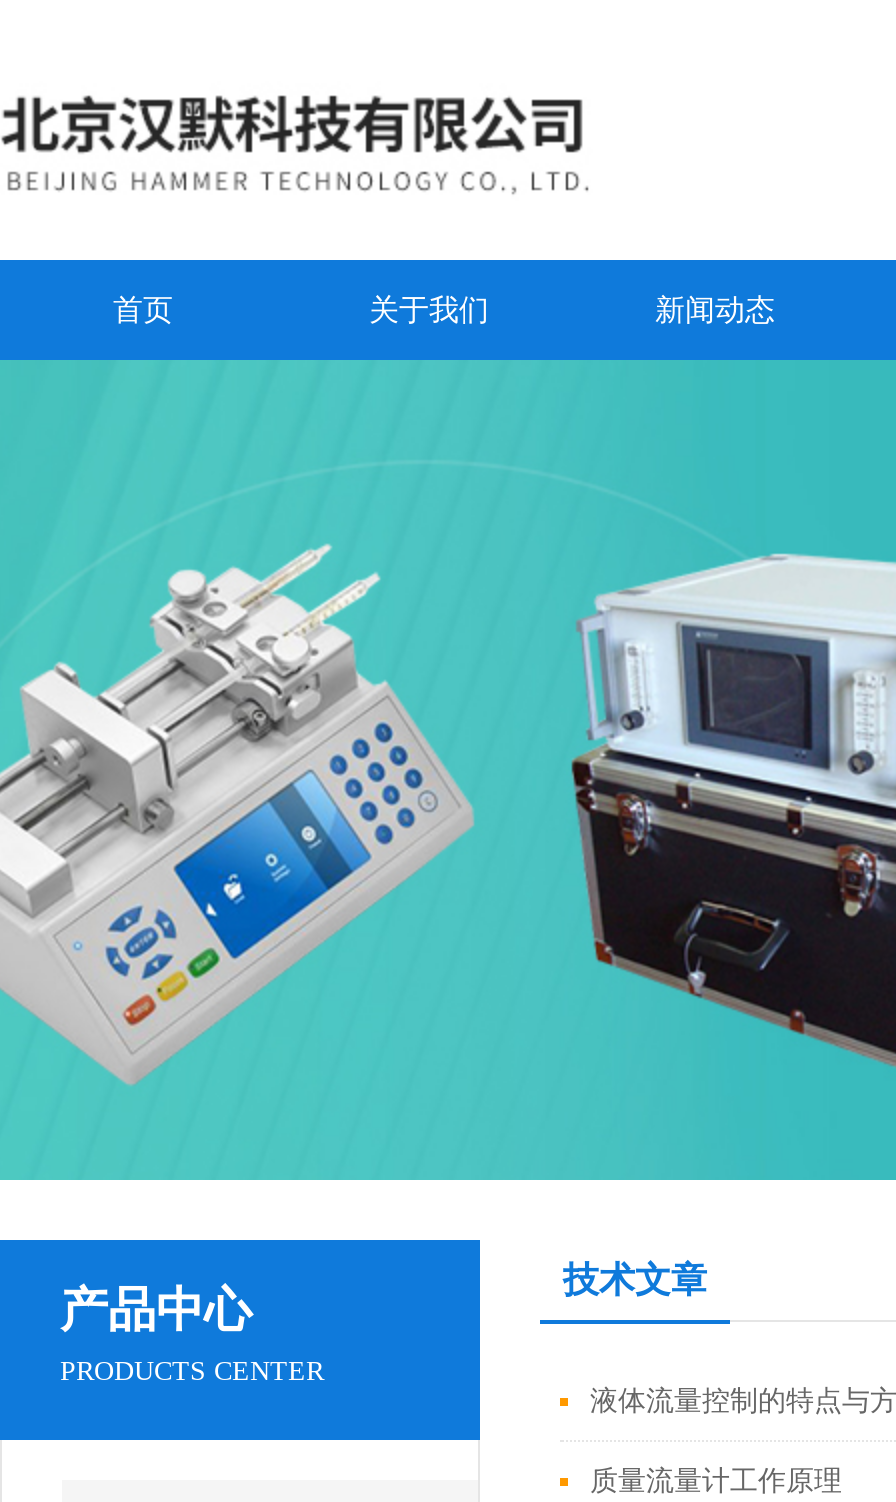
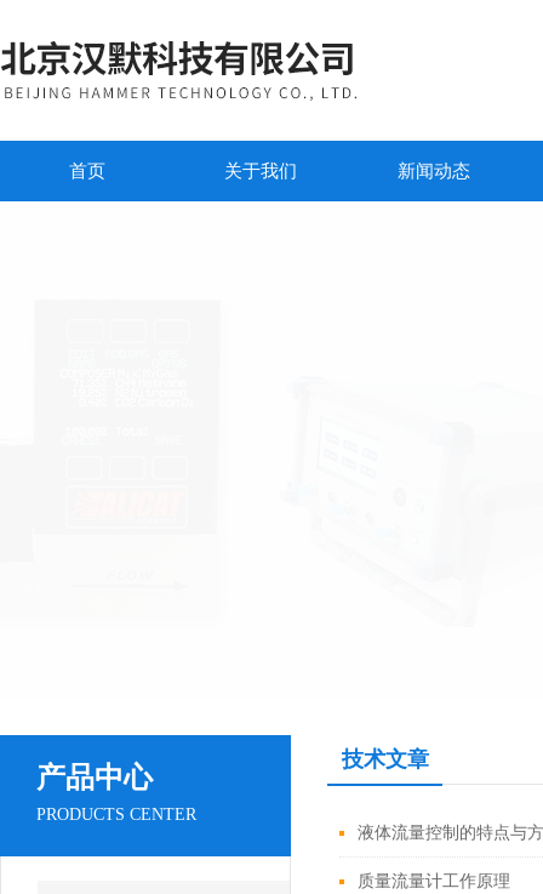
[6,360,890,1182] [image] -> none

